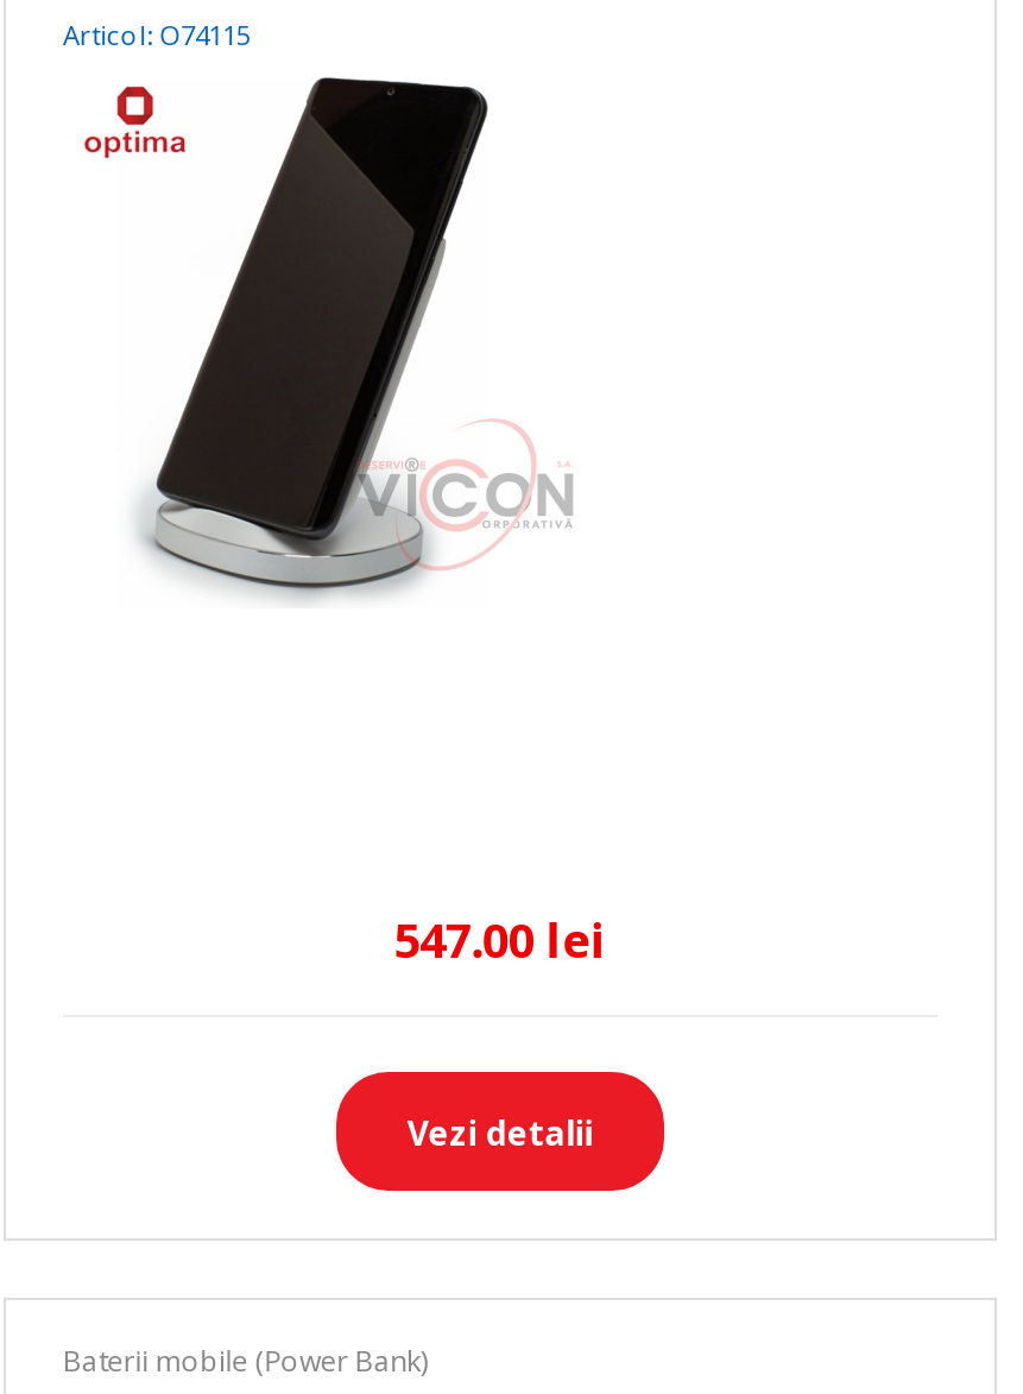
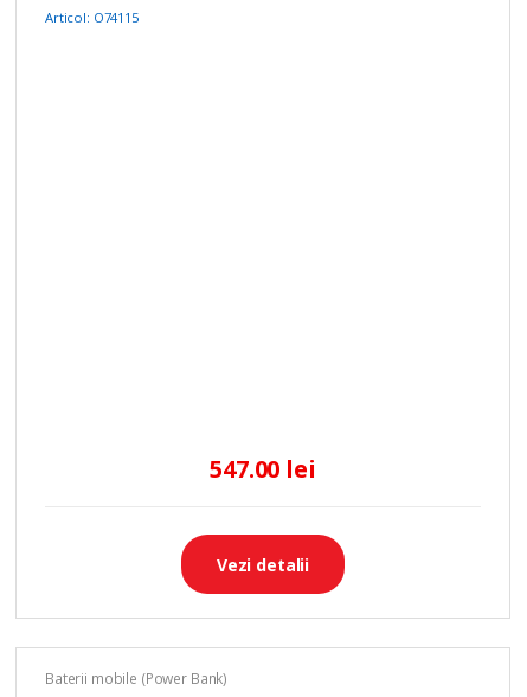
[82,76,574,601] [image] -> none

